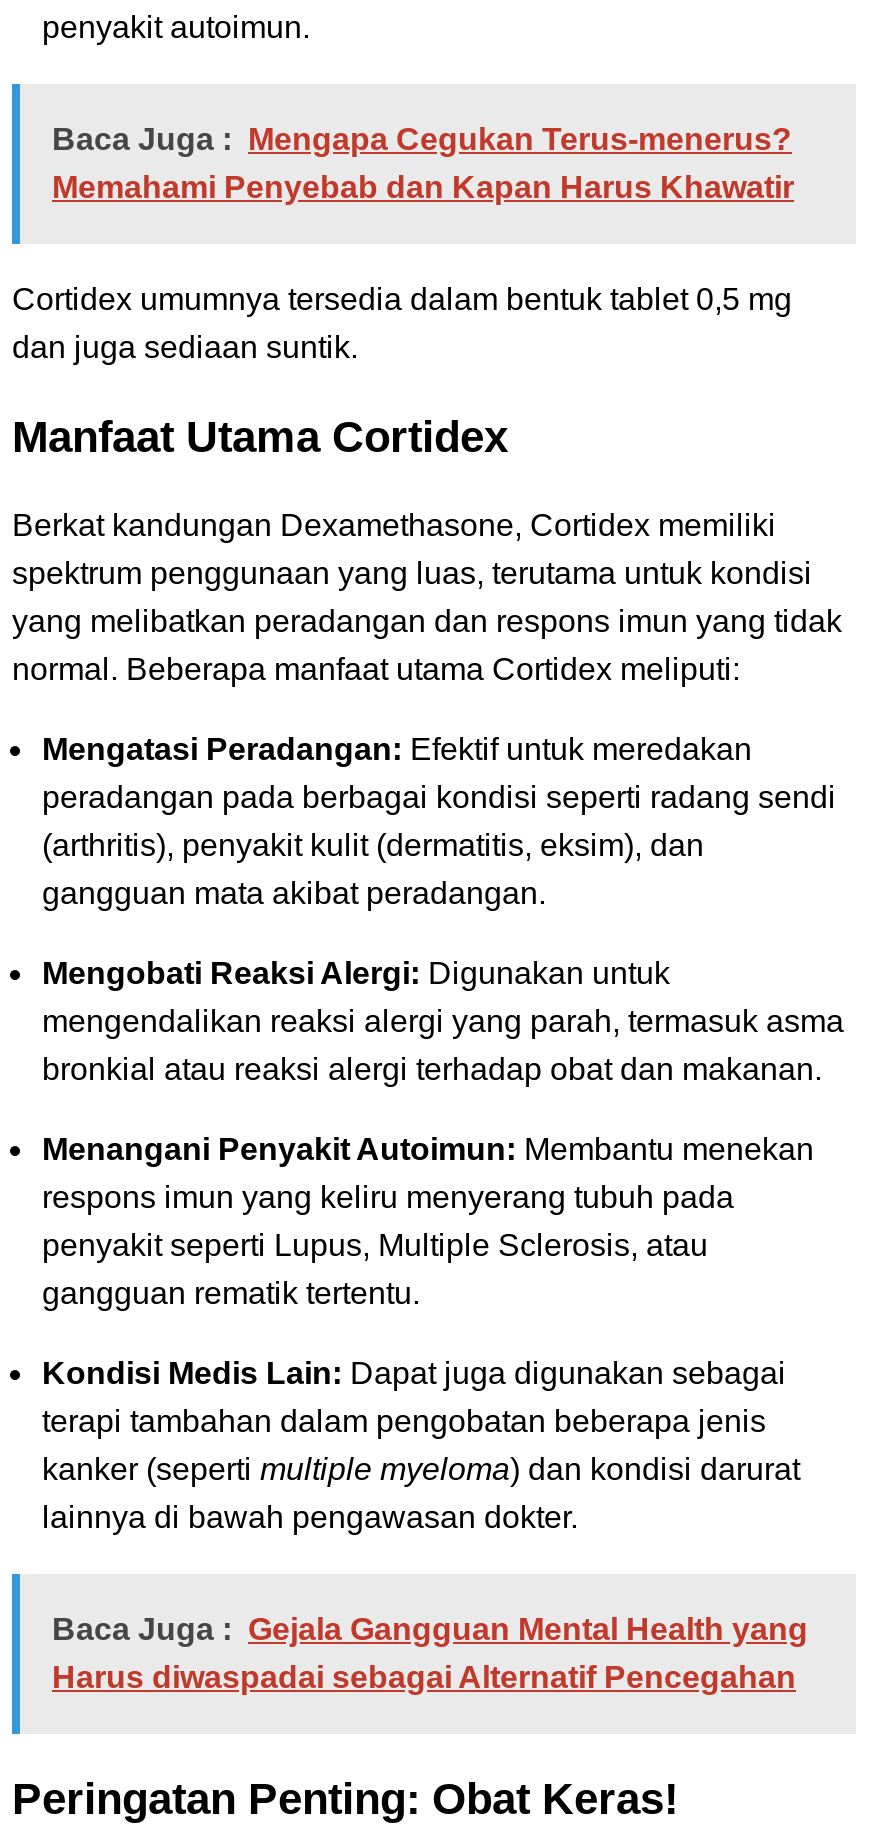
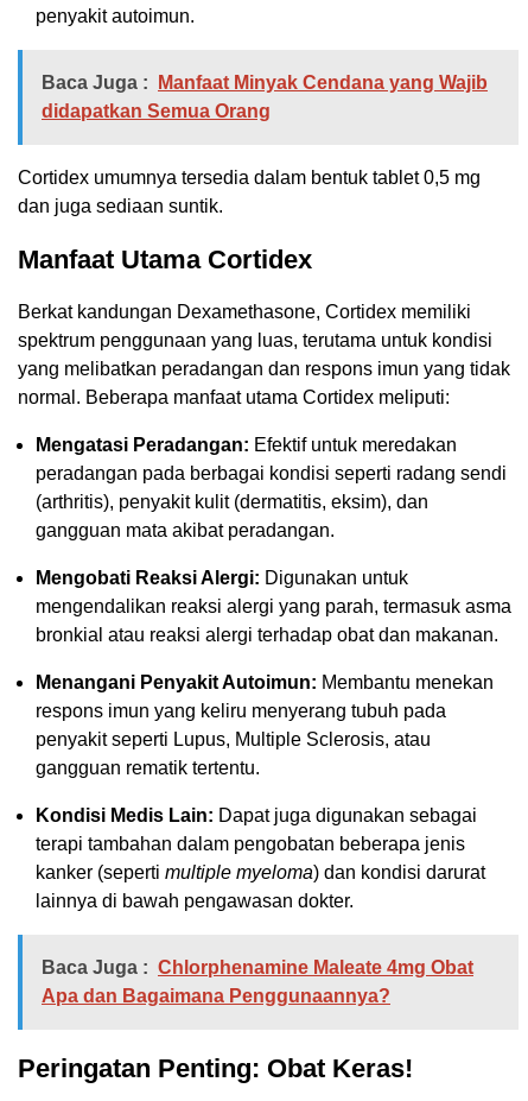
[52,122,794,204] Baca Juga : Mengapa Cegukan Terus-menerus? | Memahami Penyebab dan Kapan Harus Khawatir -> [42,72,488,121] Baca Juga : Manfaat Minyak Cendana yang Wajib | didapatkan Semua Orang
[52,1612,808,1694] Baca Juga : Gejala Gangguan Mental Health yang | Harus diwaspadai sebagai Alternatif Pencegahan -> [42,957,473,1006] Baca Juga : Chlorphenamine Maleate 4mg Obat | Apa dan Bagaimana Penggunaannya?

